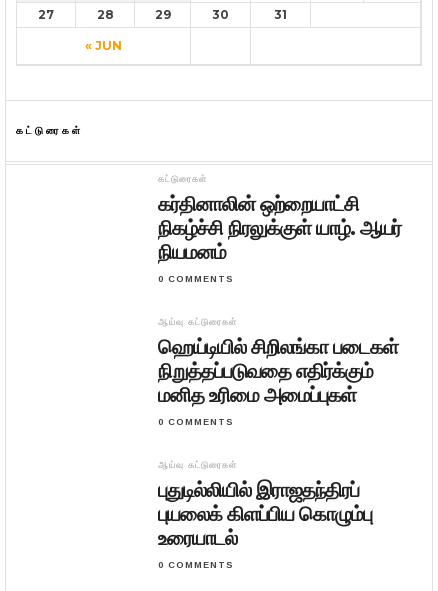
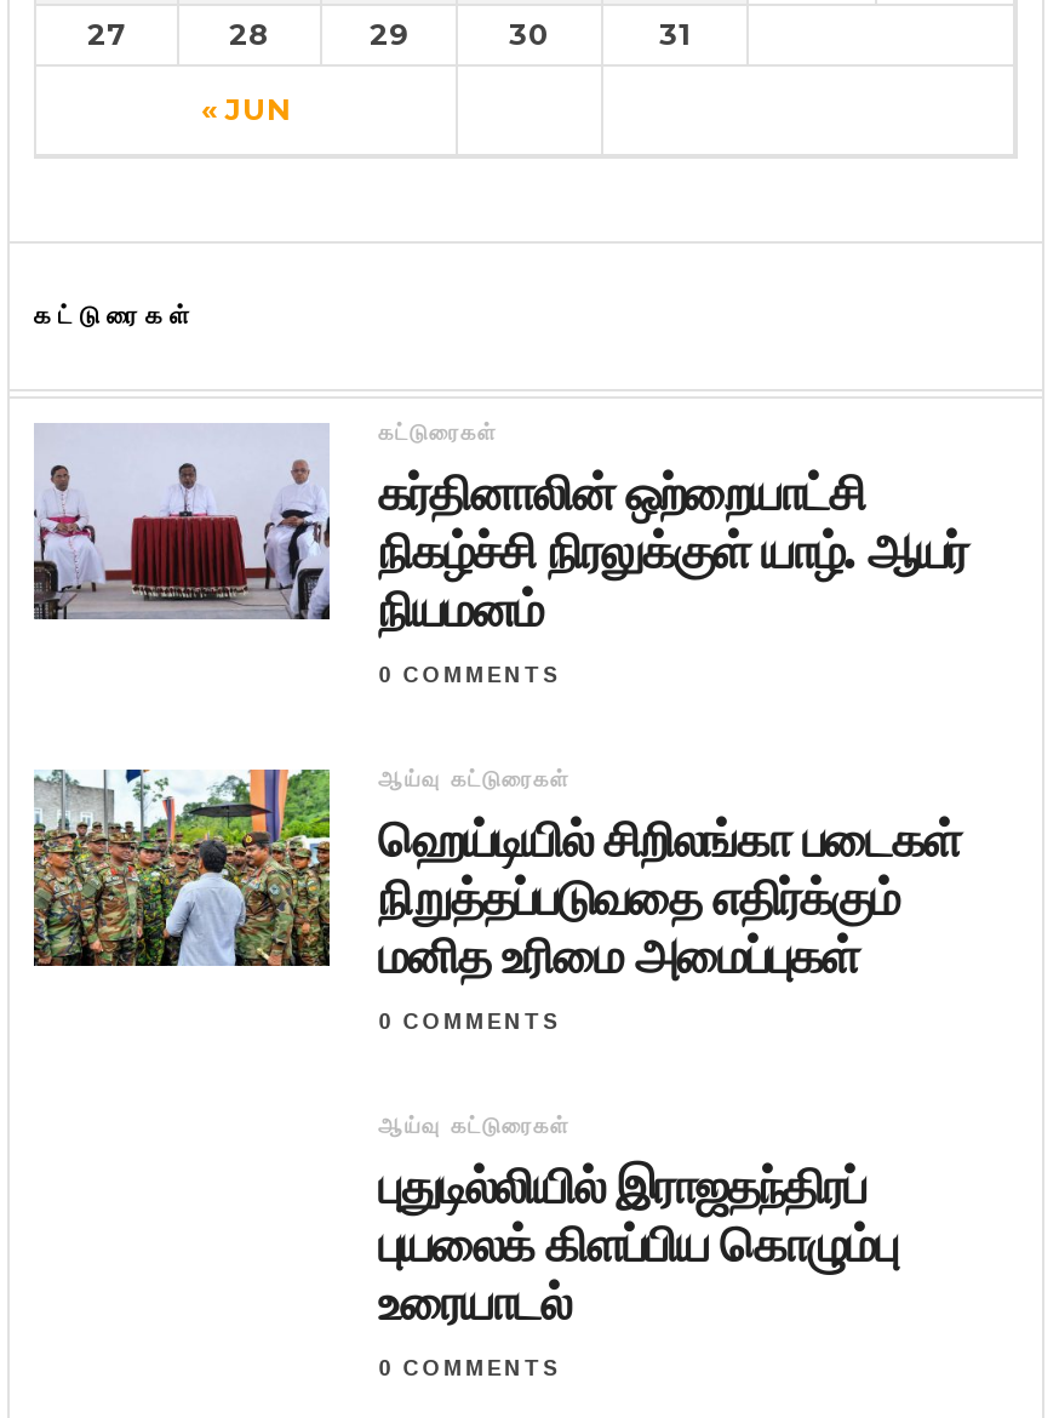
none -> [32,423,332,622] [image]
none -> [32,767,332,968] [image]

